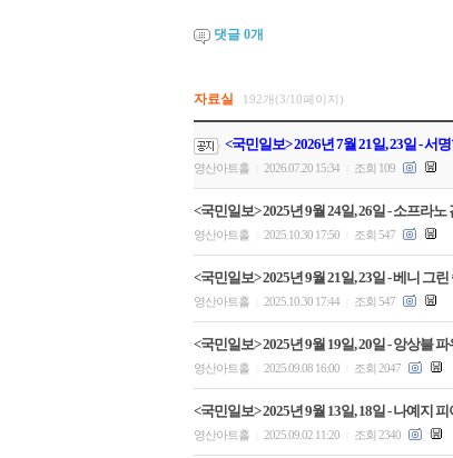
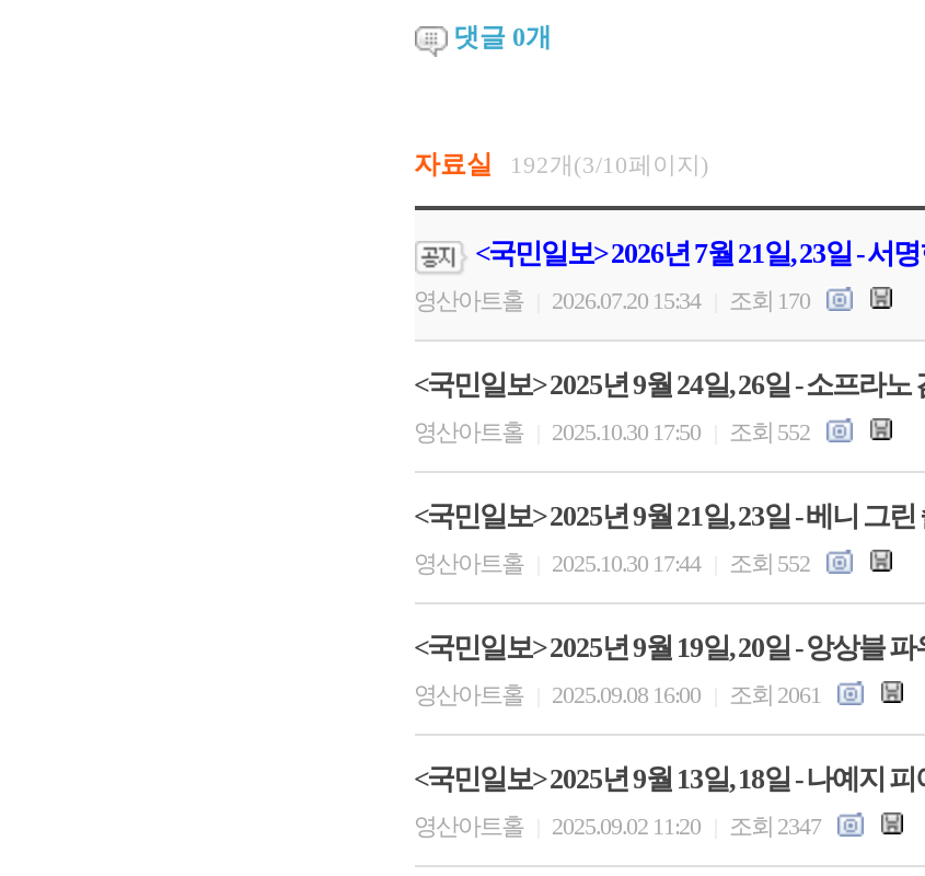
[193,161,397,175] 영산아트홀 2026.07.20 15:34 조회 109 -> [414,287,814,313] 영산아트홀 2026.07.20 15:34 조회 170
[193,228,397,241] 영산아트홀 2025.10.30 17:50 조회 547 -> [414,418,814,445] 영산아트홀 2025.10.30 17:50 조회 552
[193,295,397,308] 영산아트홀 2025.10.30 17:44 조회 547 -> [414,550,814,576] 영산아트홀 2025.10.30 17:44 조회 552
[193,361,402,375] 영산아트홀 2025.09.08 16:00 조회 2047 -> [414,681,825,707] 영산아트홀 2025.09.08 16:00 조회 2061
[193,428,402,441] 영산아트홀 2025.09.02 11:20 조회 2340 -> [414,812,825,839] 영산아트홀 2025.09.02 11:20 조회 2347

